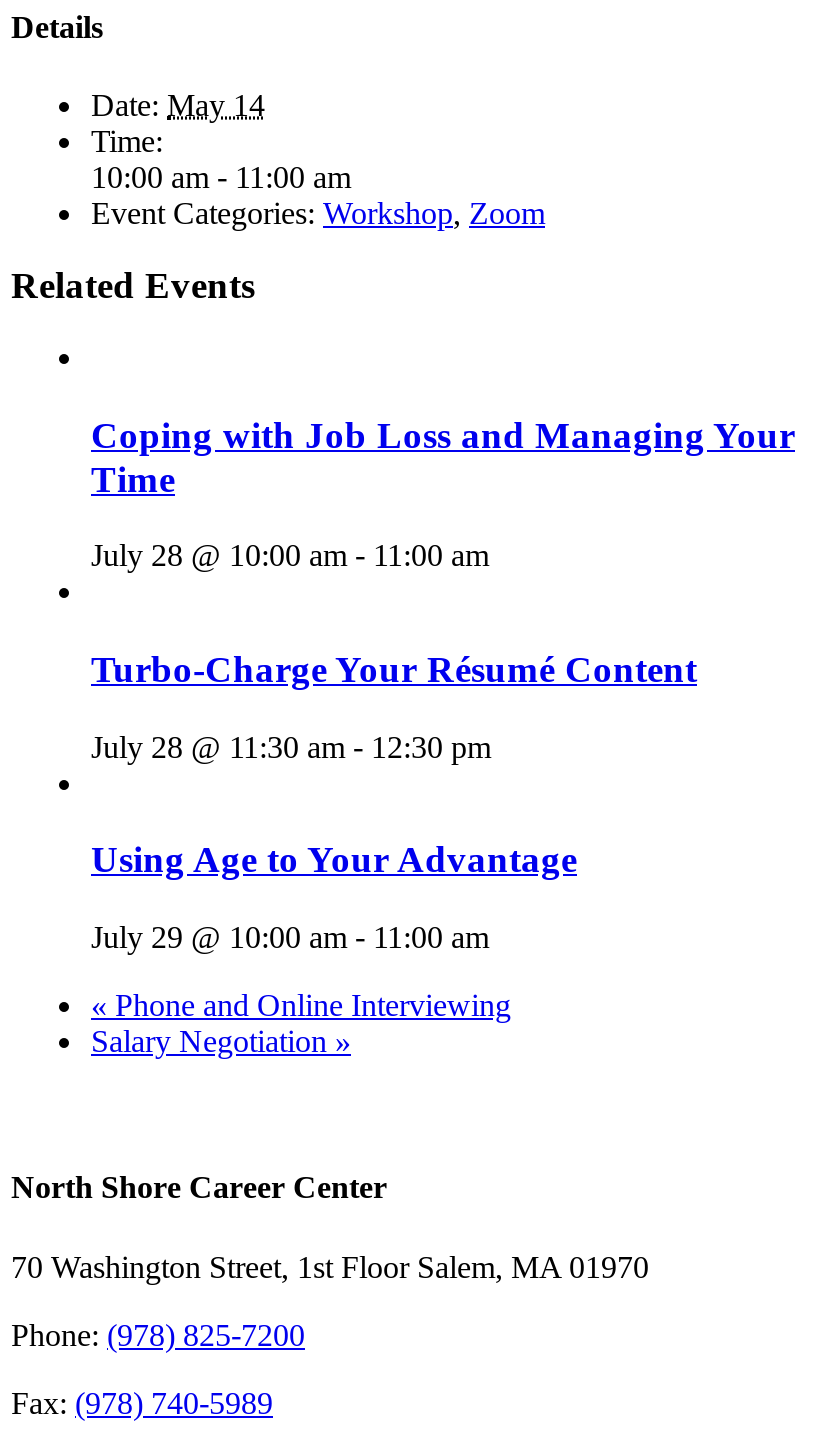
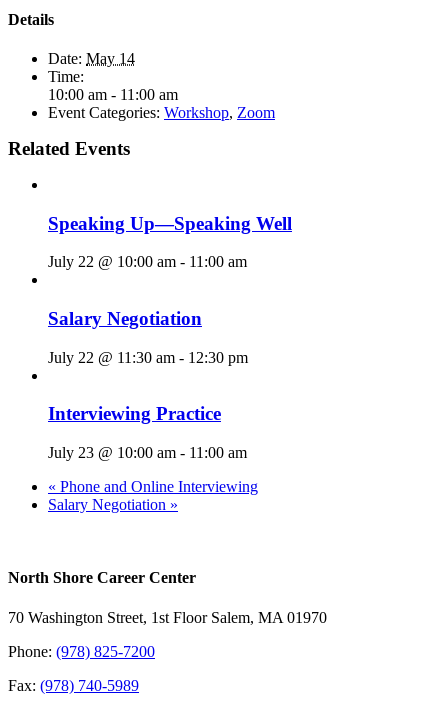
[91,413,795,499] Coping with Job Loss and Managing Your | Time -> [48,213,292,234] Speaking Up—Speaking Well
[91,539,489,573] July 28 @ 10:00 am - 11:00 am -> [48,253,247,270] July 22 @ 10:00 am - 11:00 am
[91,648,697,690] Turbo-Charge Your Résumé Content -> [48,308,202,329] Salary Negotiation
[91,729,491,763] July 28 @ 11:30 am - 12:30 pm -> [48,349,248,366] July 22 @ 11:30 am - 12:30 pm
[91,839,577,881] Using Age to Your Advantage -> [48,403,221,424] Interviewing Practice
[91,920,489,954] July 29 @ 10:00 am - 11:00 am -> [48,444,247,461] July 23 @ 10:00 am - 11:00 am

